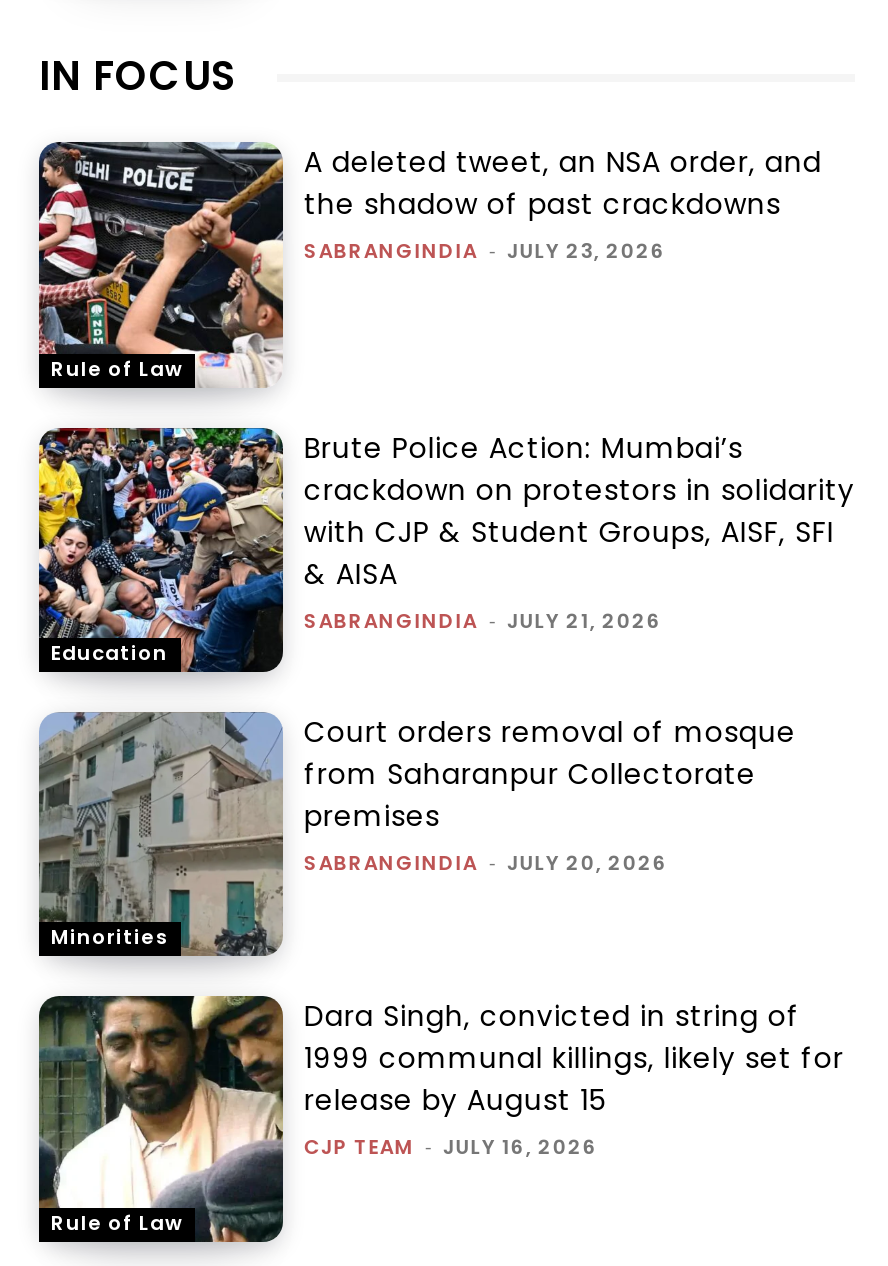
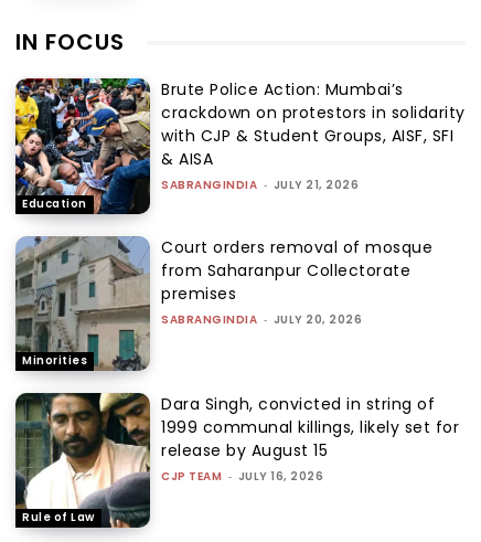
[37,140,285,388] [image] | Rule of Law -> none
[304,142,822,266] A deleted tweet, an NSA order, and | the shadow of past crackdowns | SABRANGINDIA - JULY 23, 2026 -> none

